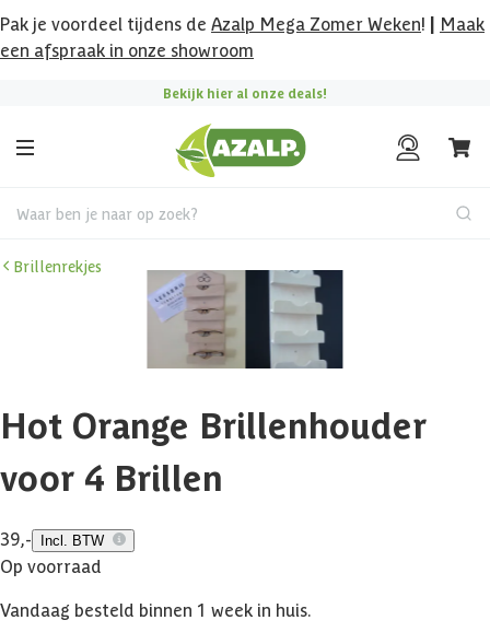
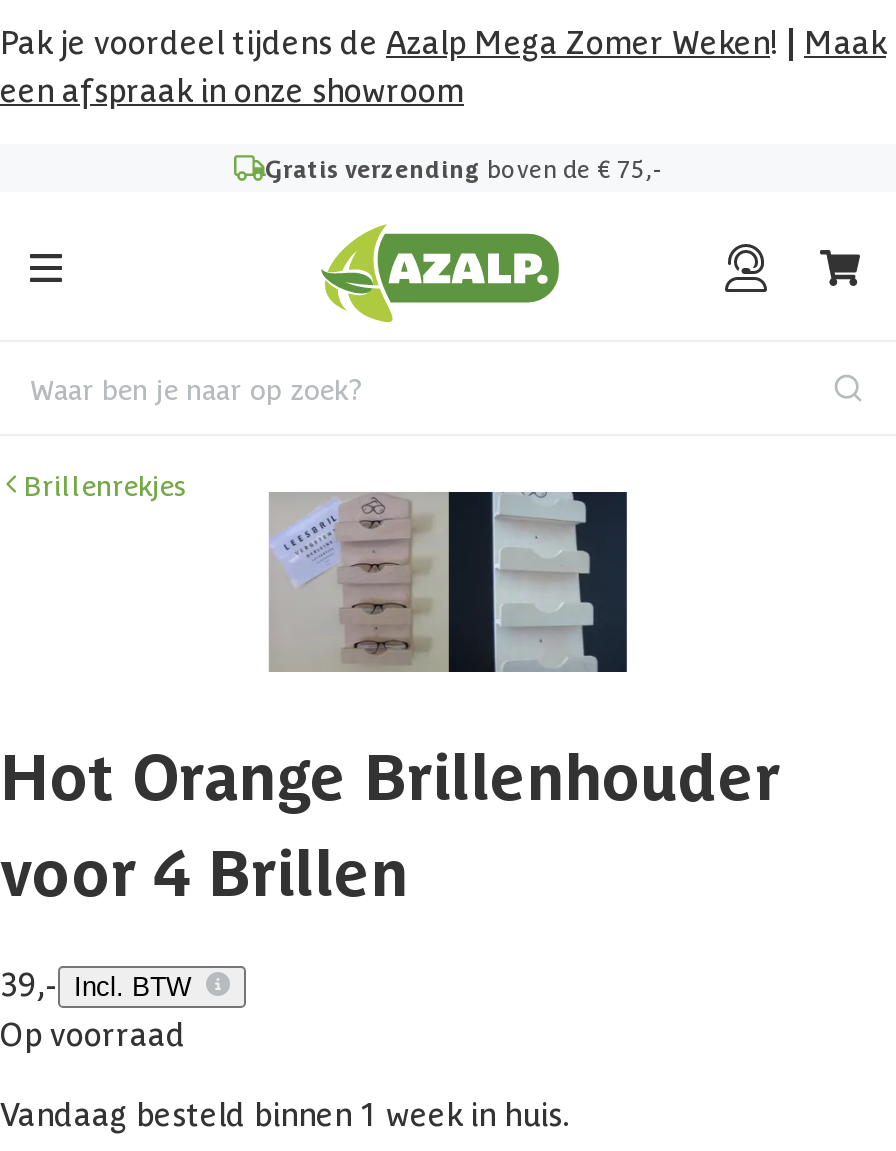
[163,84,327,101] Bekijk hier al onze deals! -> [265,152,663,182] Gratis verzending boven de € 75,-

